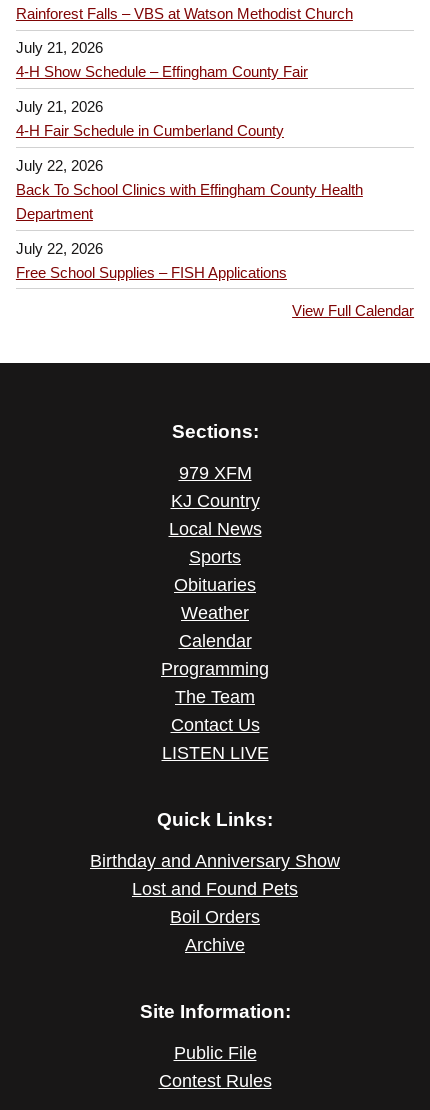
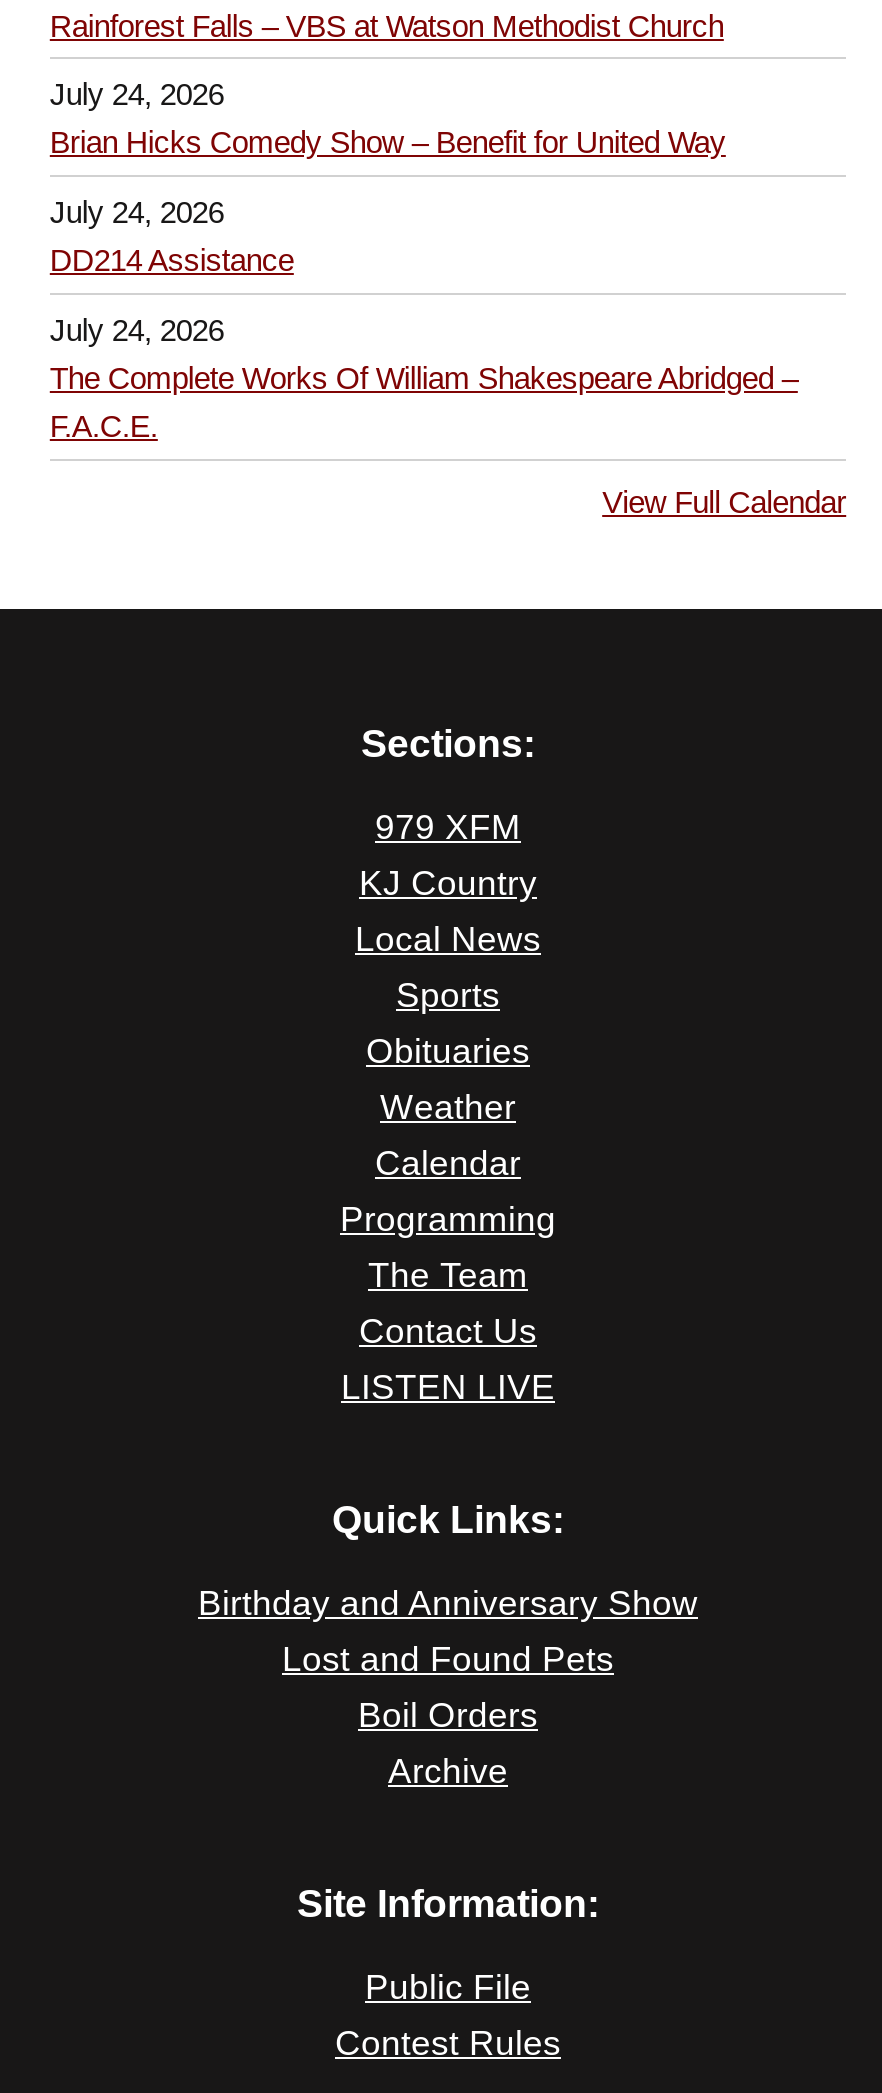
[16,39,363,280] July 21, 2026 | 4-H Show Schedule – Effingham County Fair | July 21, 2026 | 4-H Fair Schedule in Cumberland County | July 22, 2026 | Back To School Clinics with Effingham County Health | Department | July 22, 2026 | Free School Supplies – FISH Applications -> [50,78,798,443] July 24, 2026 | Brian Hicks Comedy Show – Benefit for United Way | July 24, 2026 | DD214 Assistance | July 24, 2026 | The Complete Works Of William Shakespeare Abridged – | F.A.C.E.

